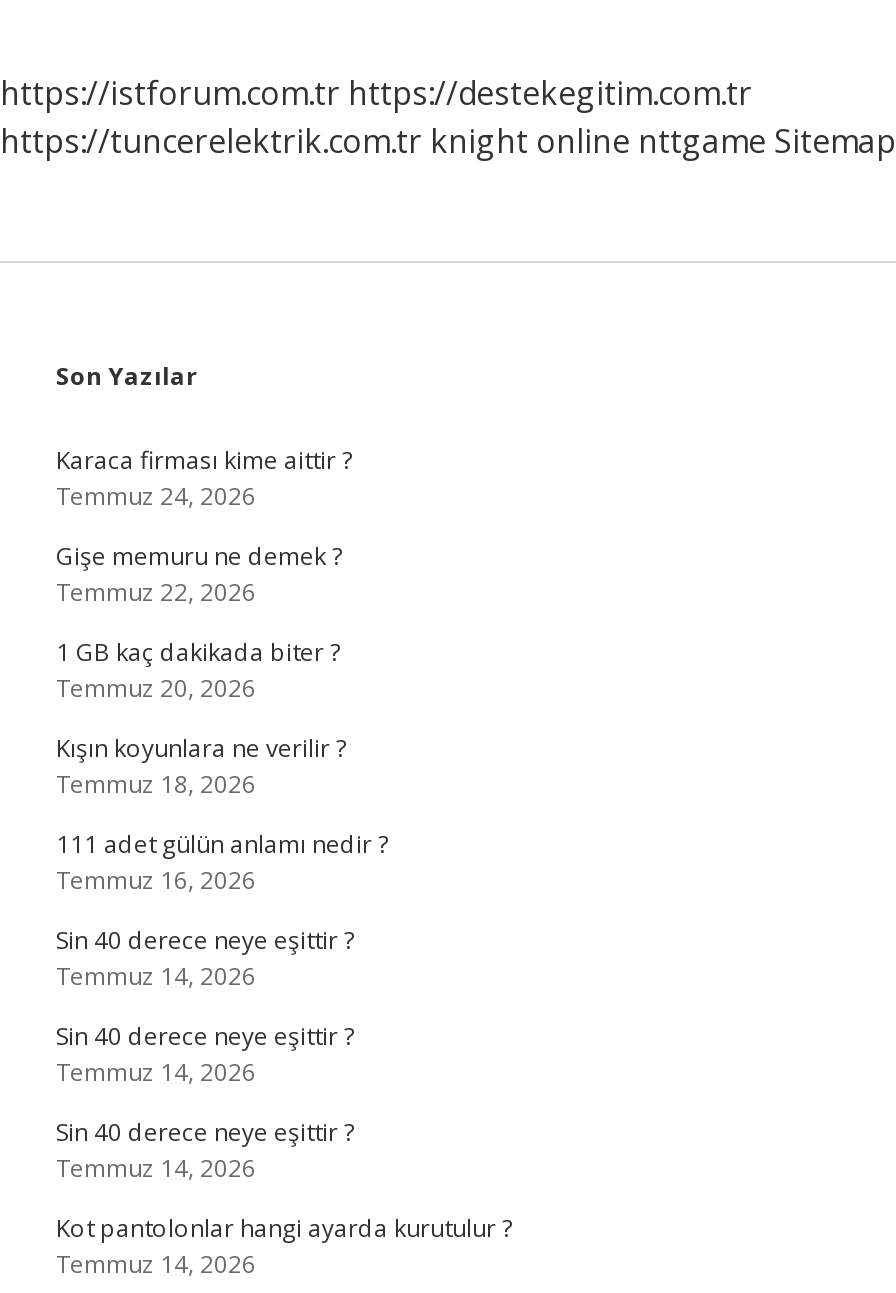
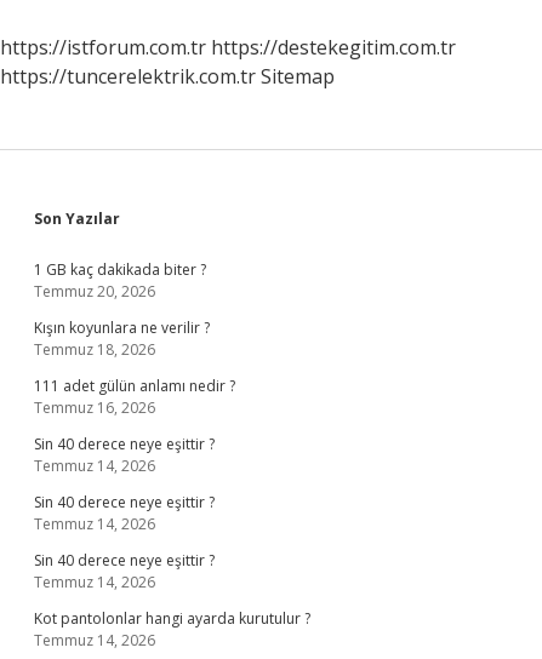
[0,119,896,163] https://tuncerelektrik.com.tr knight online nttgame Sitemap -> [0,63,335,90] https://tuncerelektrik.com.tr Sitemap
[56,443,352,609] Karaca firması kime aittir ? | Temmuz 24, 2026 | Gişe memuru ne demek ? | Temmuz 22, 2026 -> none

